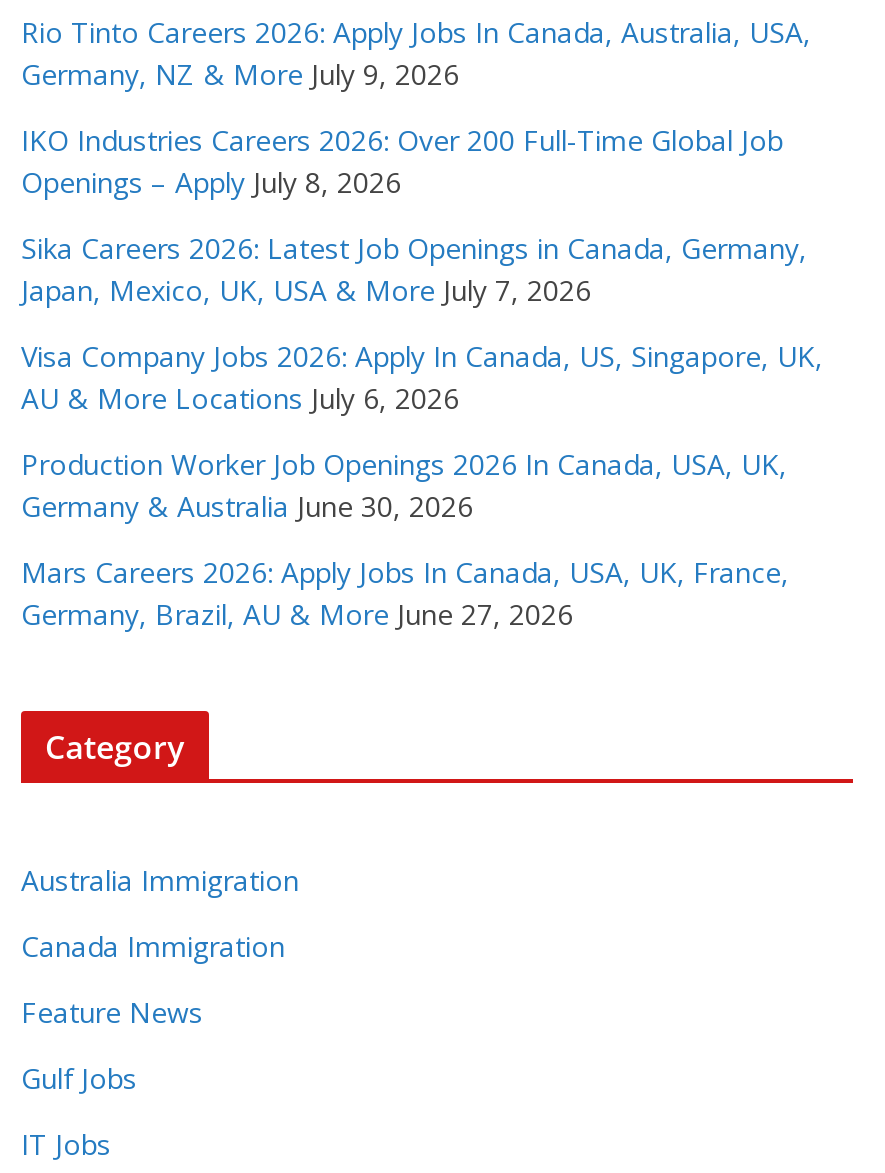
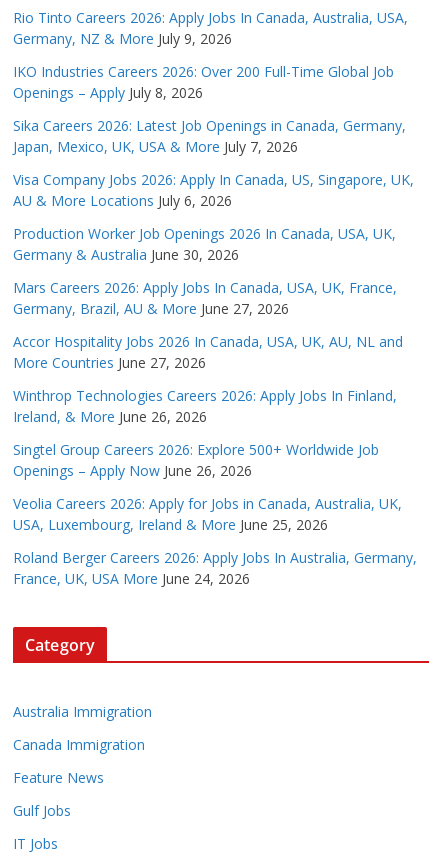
none -> [13,332,417,588] Accor Hospitality Jobs 2026 In Canada, USA, UK, AU, NL and | More Countries June 27, 2026 | Winthrop Technologies Careers 2026: Apply Jobs In Finland, | Ireland, & More June 26, 2026 | Singtel Group Careers 2026: Explore 500+ Worldwide Job | Openings – Apply Now June 26, 2026 | Veolia Careers 2026: Apply for Jobs in Canada, Australia, UK, | USA, Luxembourg, Ireland & More June 25, 2026 | Roland Berger Careers 2026: Apply Jobs In Australia, Germany, | France, UK, USA More June 24, 2026

